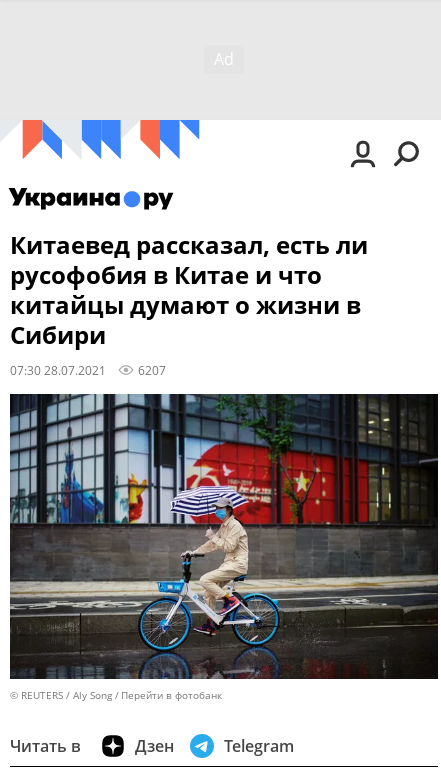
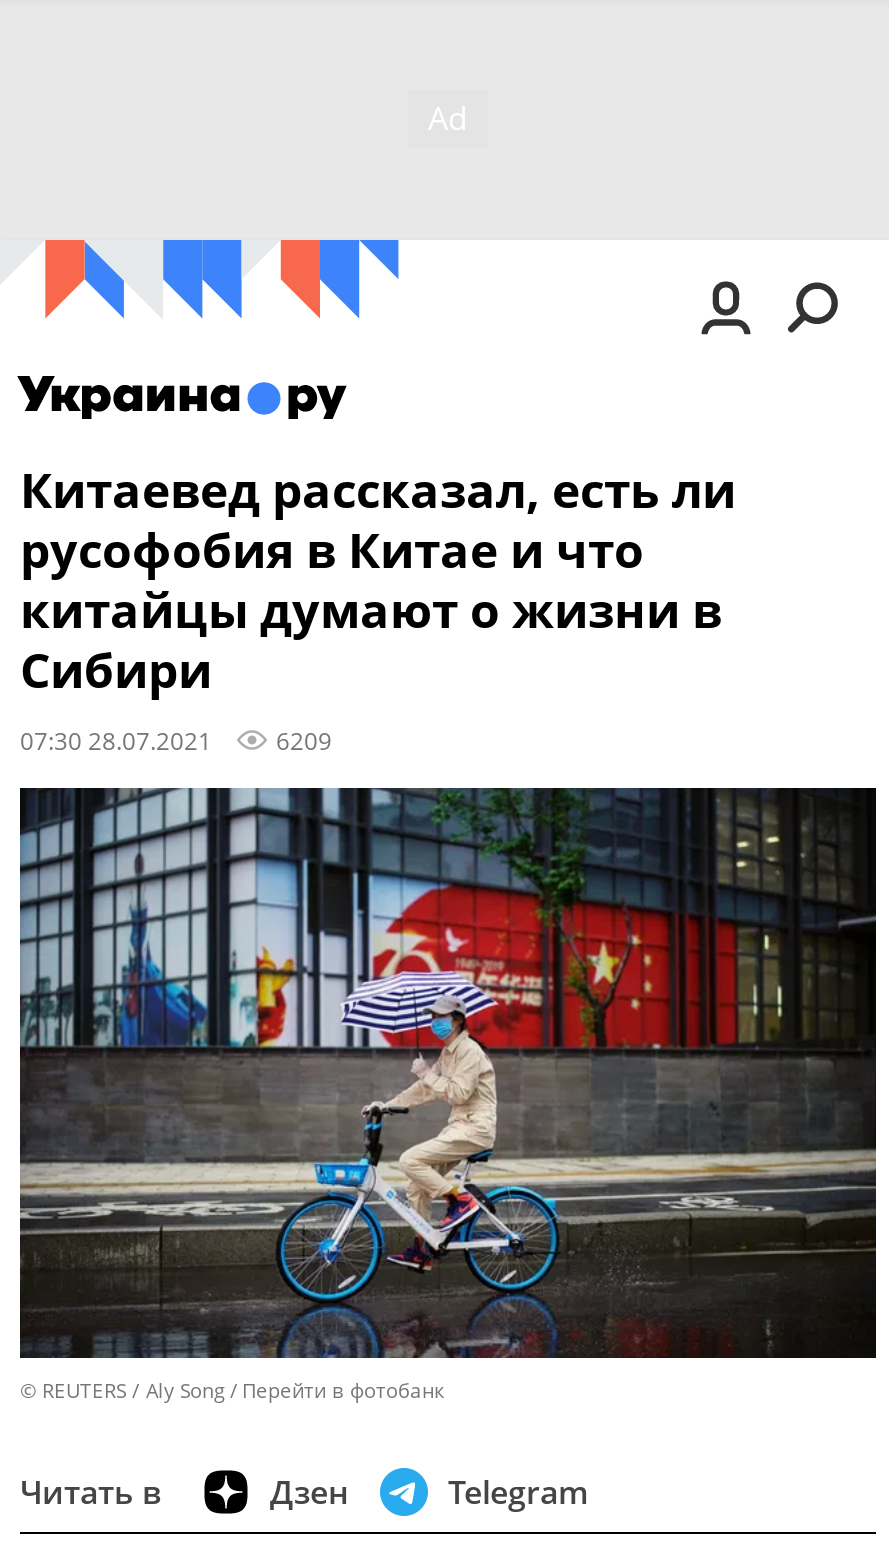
[10,362,166,378] 07:30 28.07.2021 6207 -> [20,724,332,756] 07:30 28.07.2021 6209

